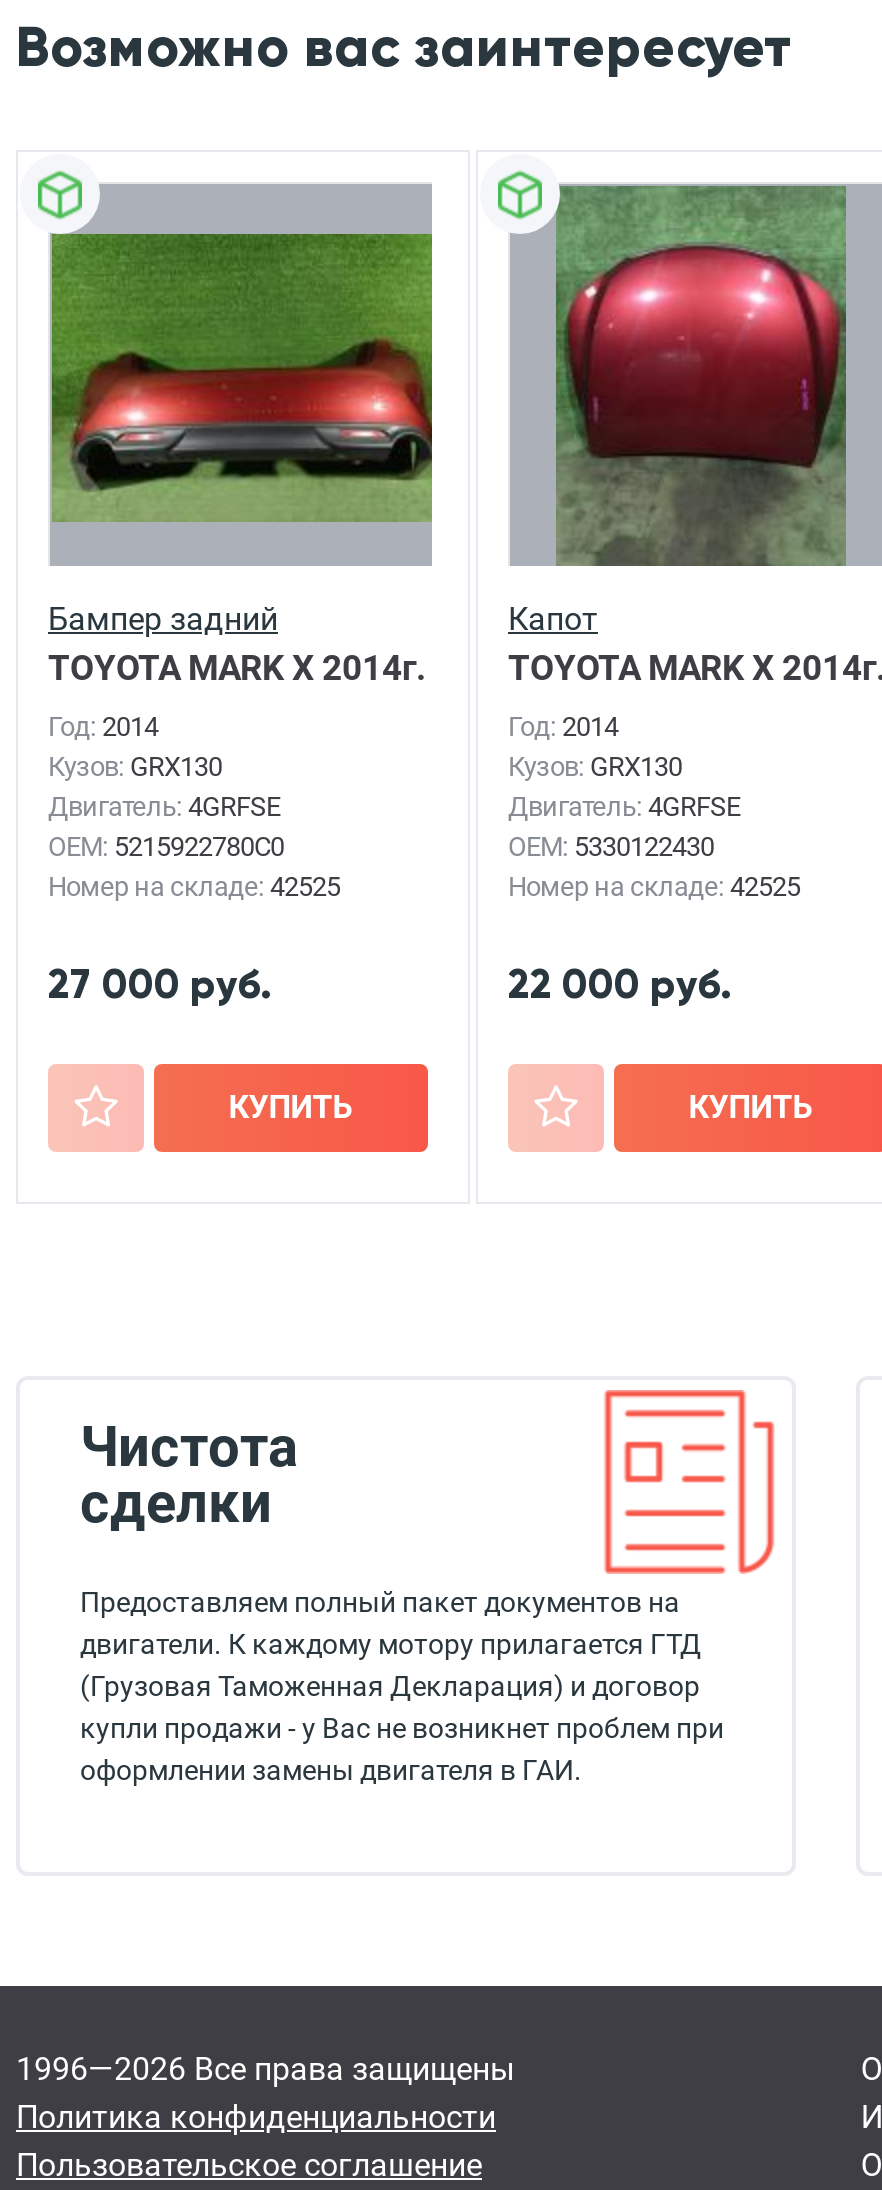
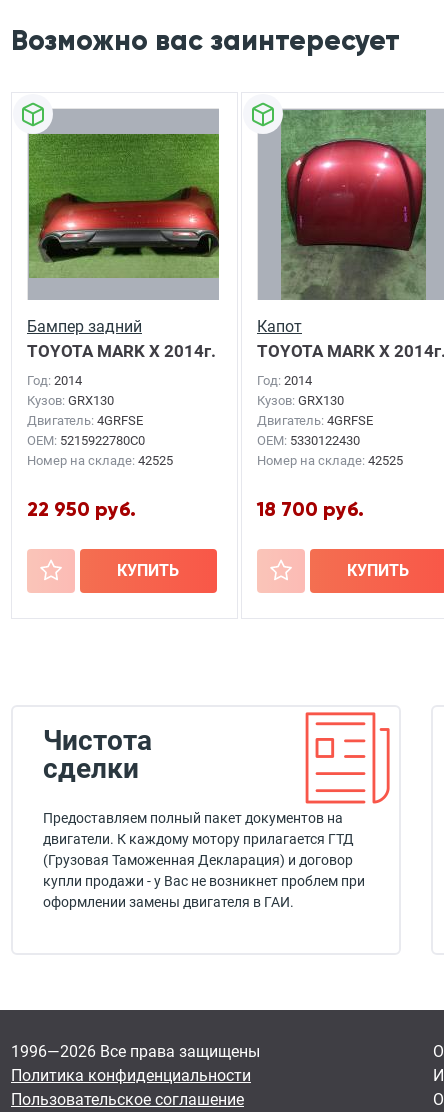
[48,960,272,1008] 27 000 руб. -> [27,497,136,521] 22 950 руб.
[508,960,732,1008] 22 000 руб. -> [257,497,364,521] 18 700 руб.

